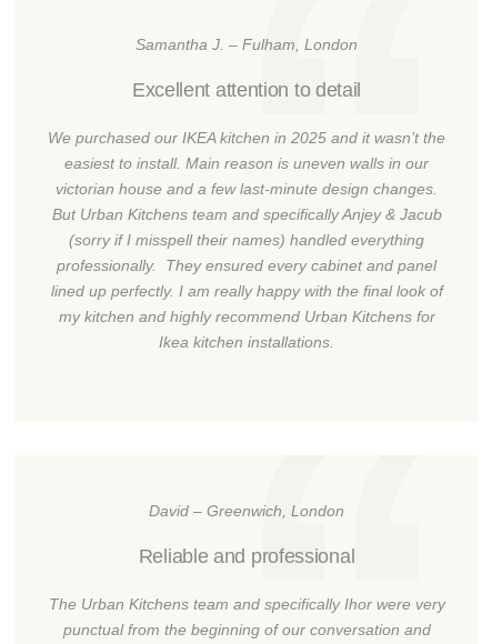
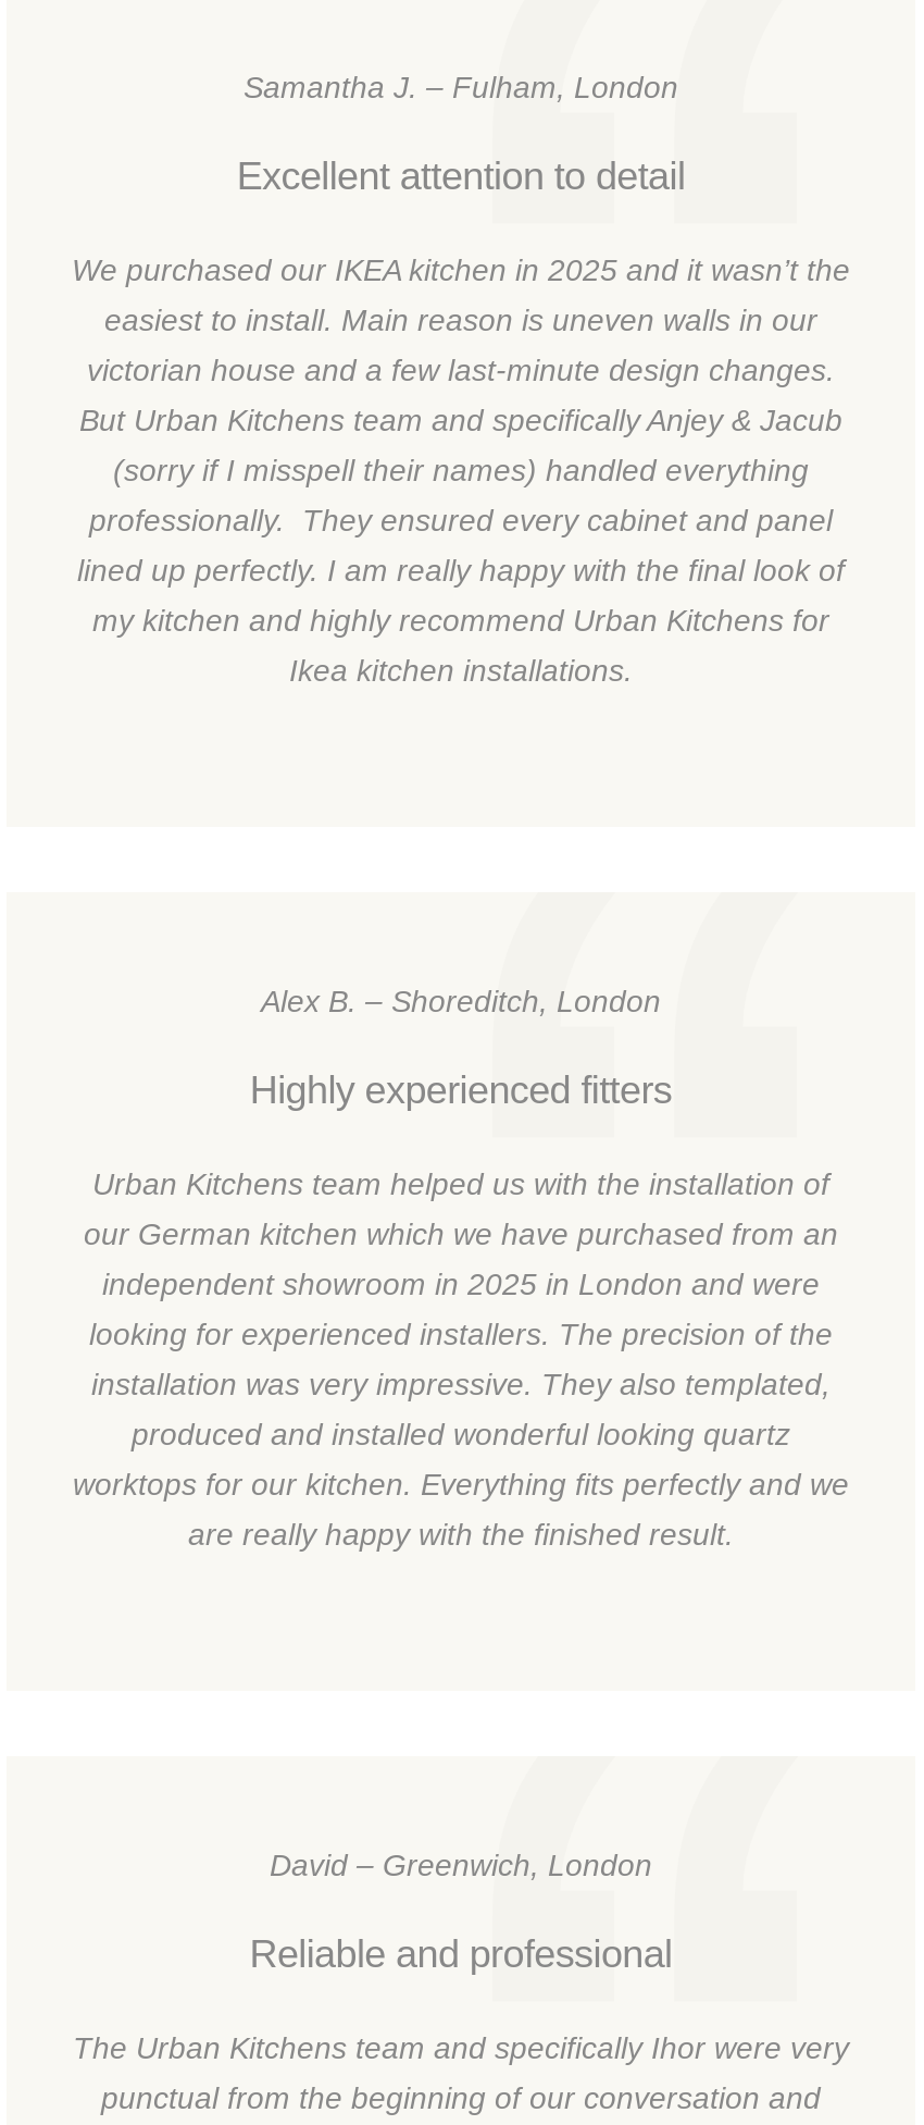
none -> [73,983,849,1551] Alex B. – Shoreditch, London | Highly experienced fitters | Urban Kitchens team helped us with the installation of | our German kitchen which we have purchased from an | independent showroom in 2025 in London and were | looking for experienced installers. The precision of the | installation was very impressive. They also templated, | produced and installed wonderful looking quartz | worktops for our kitchen. Everything fits perfectly and we | are really happy with the finished result.

